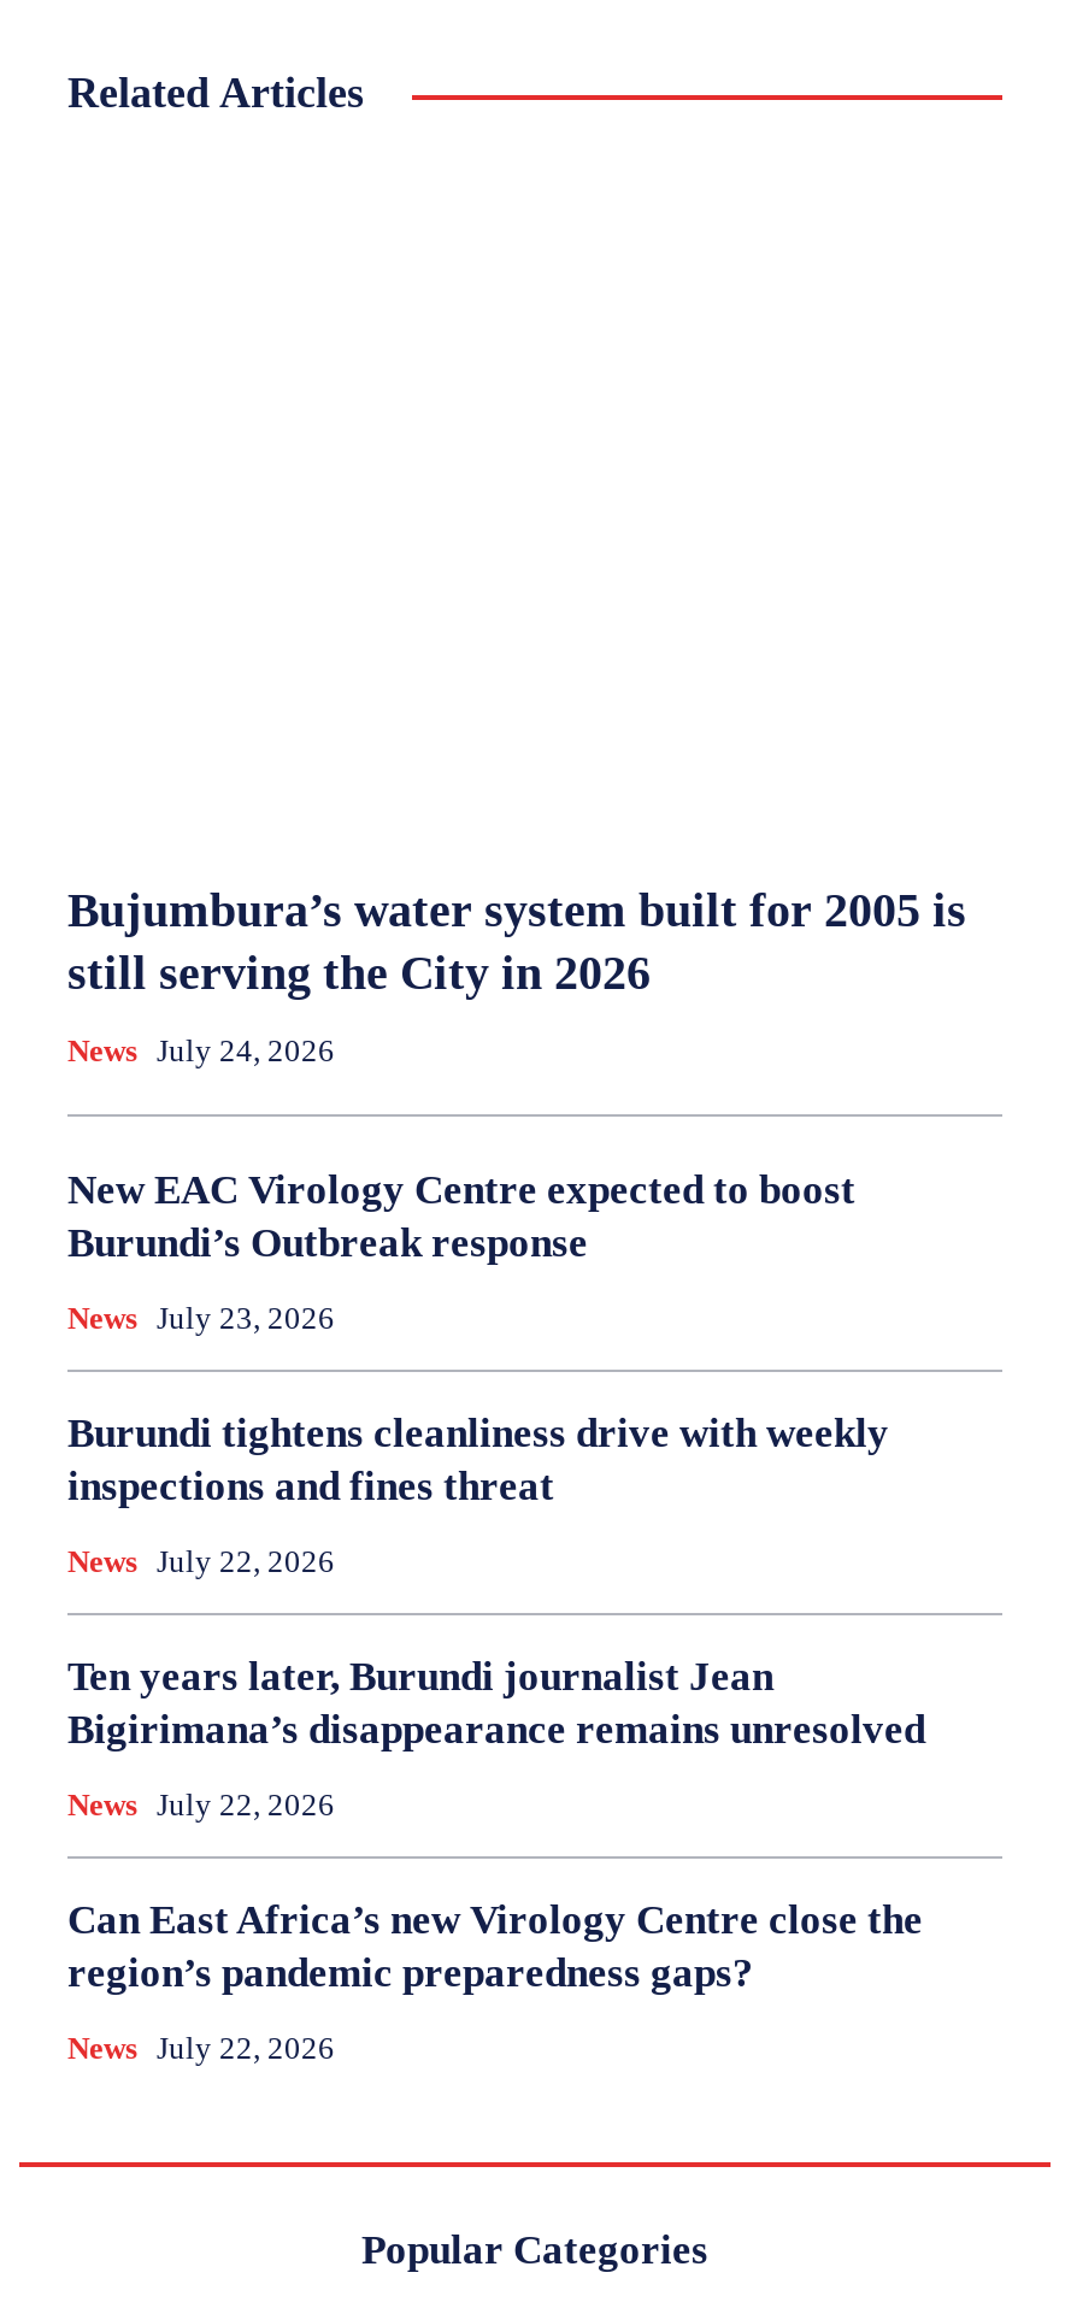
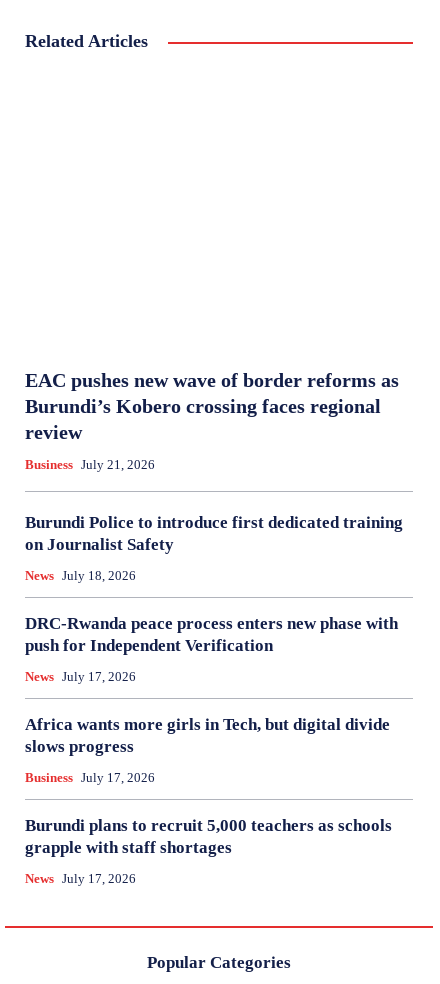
[67,883,966,999] Bujumbura’s water system built for 2005 is | still serving the City in 2026 -> [25,369,399,443] EAC pushes new wave of border reforms as | Burundi’s Kobero crossing faces regional | review
[67,1032,335,1068] News July 24, 2026 -> [25,457,155,472] Business July 21, 2026
[67,1167,855,1266] New EAC Virology Centre expected to boost | Burundi’s Outbreak response -> [25,513,403,554] Burundi Police to introduce first dedicated training | on Journalist Safety
[67,1300,335,1336] News July 23, 2026 -> [25,568,136,583] News July 18, 2026
[67,1411,889,1509] Burundi tightens cleanliness drive with weekly | inspections and fines threat -> [25,614,398,655] DRC-Rwanda peace process enters new phase with | push for Independent Verification
[67,1543,335,1579] News July 22, 2026 -> [25,669,136,684] News July 17, 2026
[67,1654,925,1753] Ten years later, Burundi journalist Jean | Bigirimana’s disappearance remains unresolved -> [25,715,390,756] Africa wants more girls in Tech, but digital divide | slows progress
[67,1786,335,1823] News July 22, 2026 -> [25,770,155,785] Business July 17, 2026
[67,1897,923,1996] Can East Africa’s new Virology Centre close the | region’s pandemic preparedness gaps? -> [25,816,392,857] Burundi plans to recruit 5,000 teachers as schools | grapple with staff shortages
[67,2030,335,2066] News July 22, 2026 -> [25,871,136,886] News July 17, 2026

